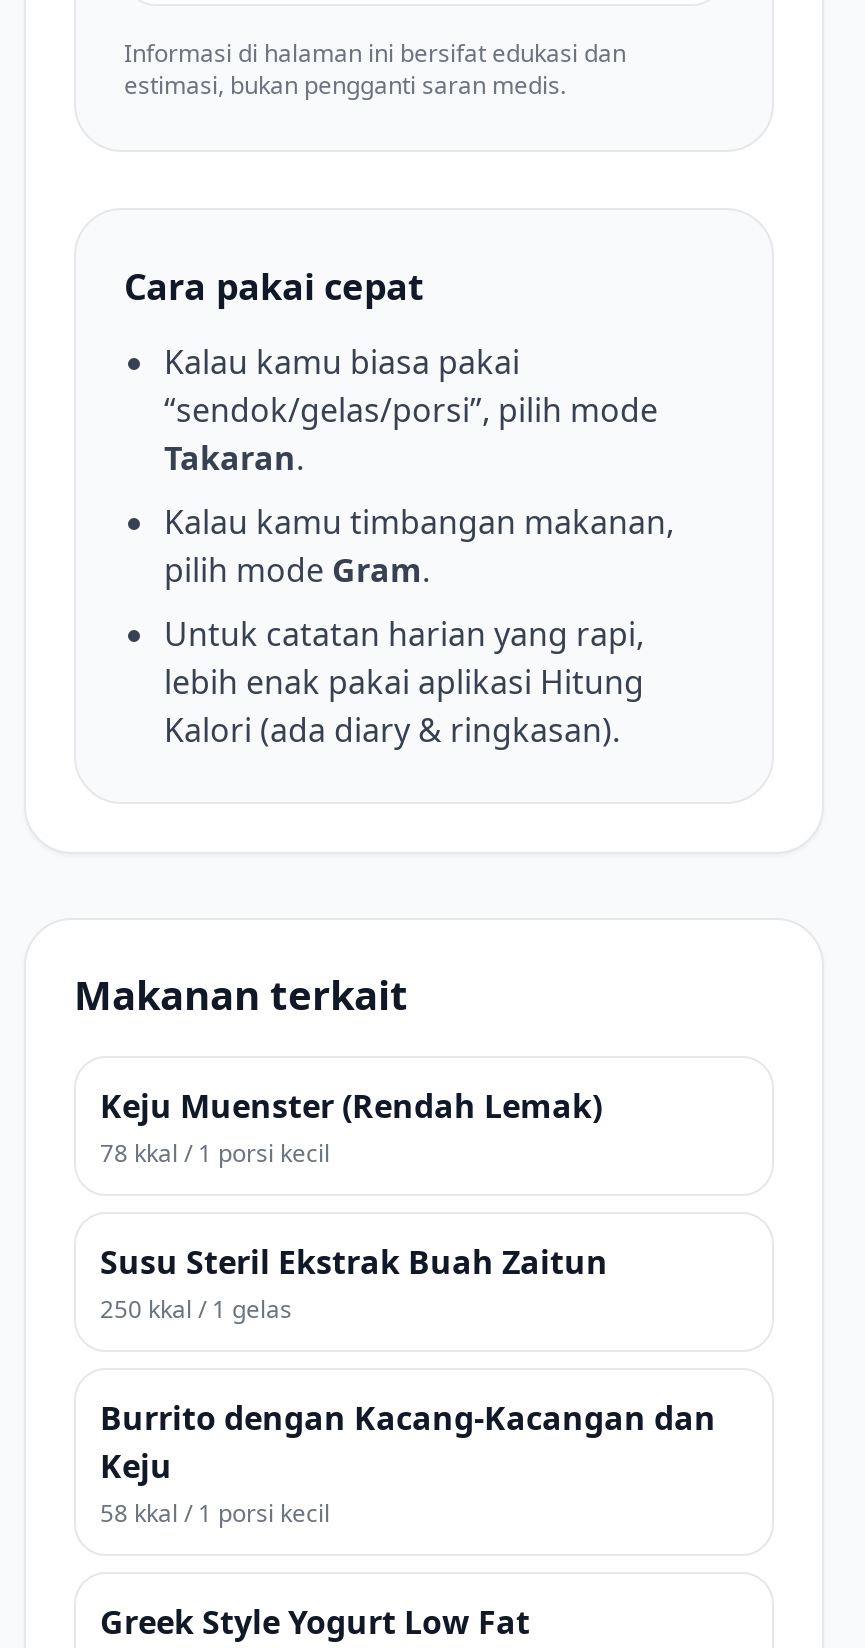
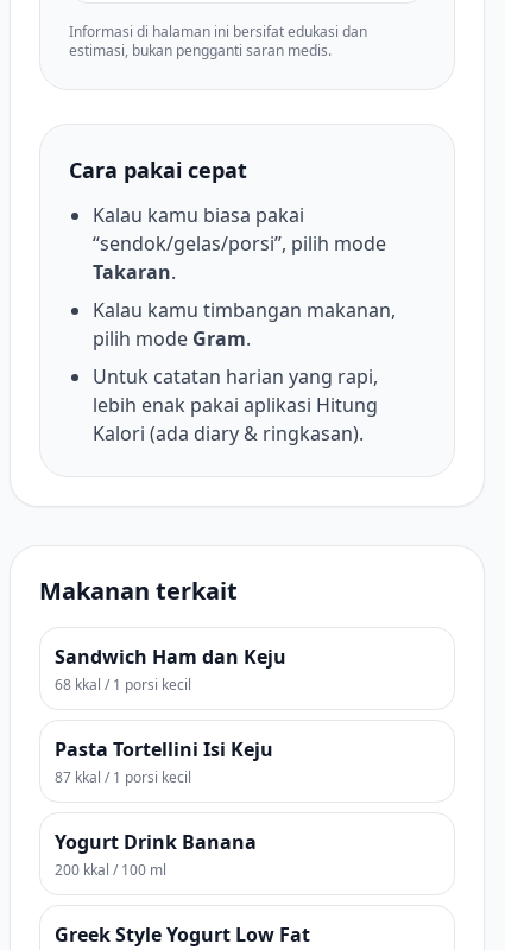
[100,1084,602,1170] Keju Muenster (Rendah Lemak) | 78 kkal / 1 porsi kecil -> [55,644,286,695] Sandwich Ham dan Keju | 68 kkal / 1 porsi kecil
[100,1240,608,1326] Susu Steril Ekstrak Buah Zaitun | 250 kkal / 1 gelas -> [55,736,273,787] Pasta Tortellini Isi Keju | 87 kkal / 1 porsi kecil
[100,1396,716,1530] Burrito dengan Kacang-Kacangan dan | Keju | 58 kkal / 1 porsi kecil -> [55,829,257,880] Yogurt Drink Banana | 200 kkal / 100 ml

